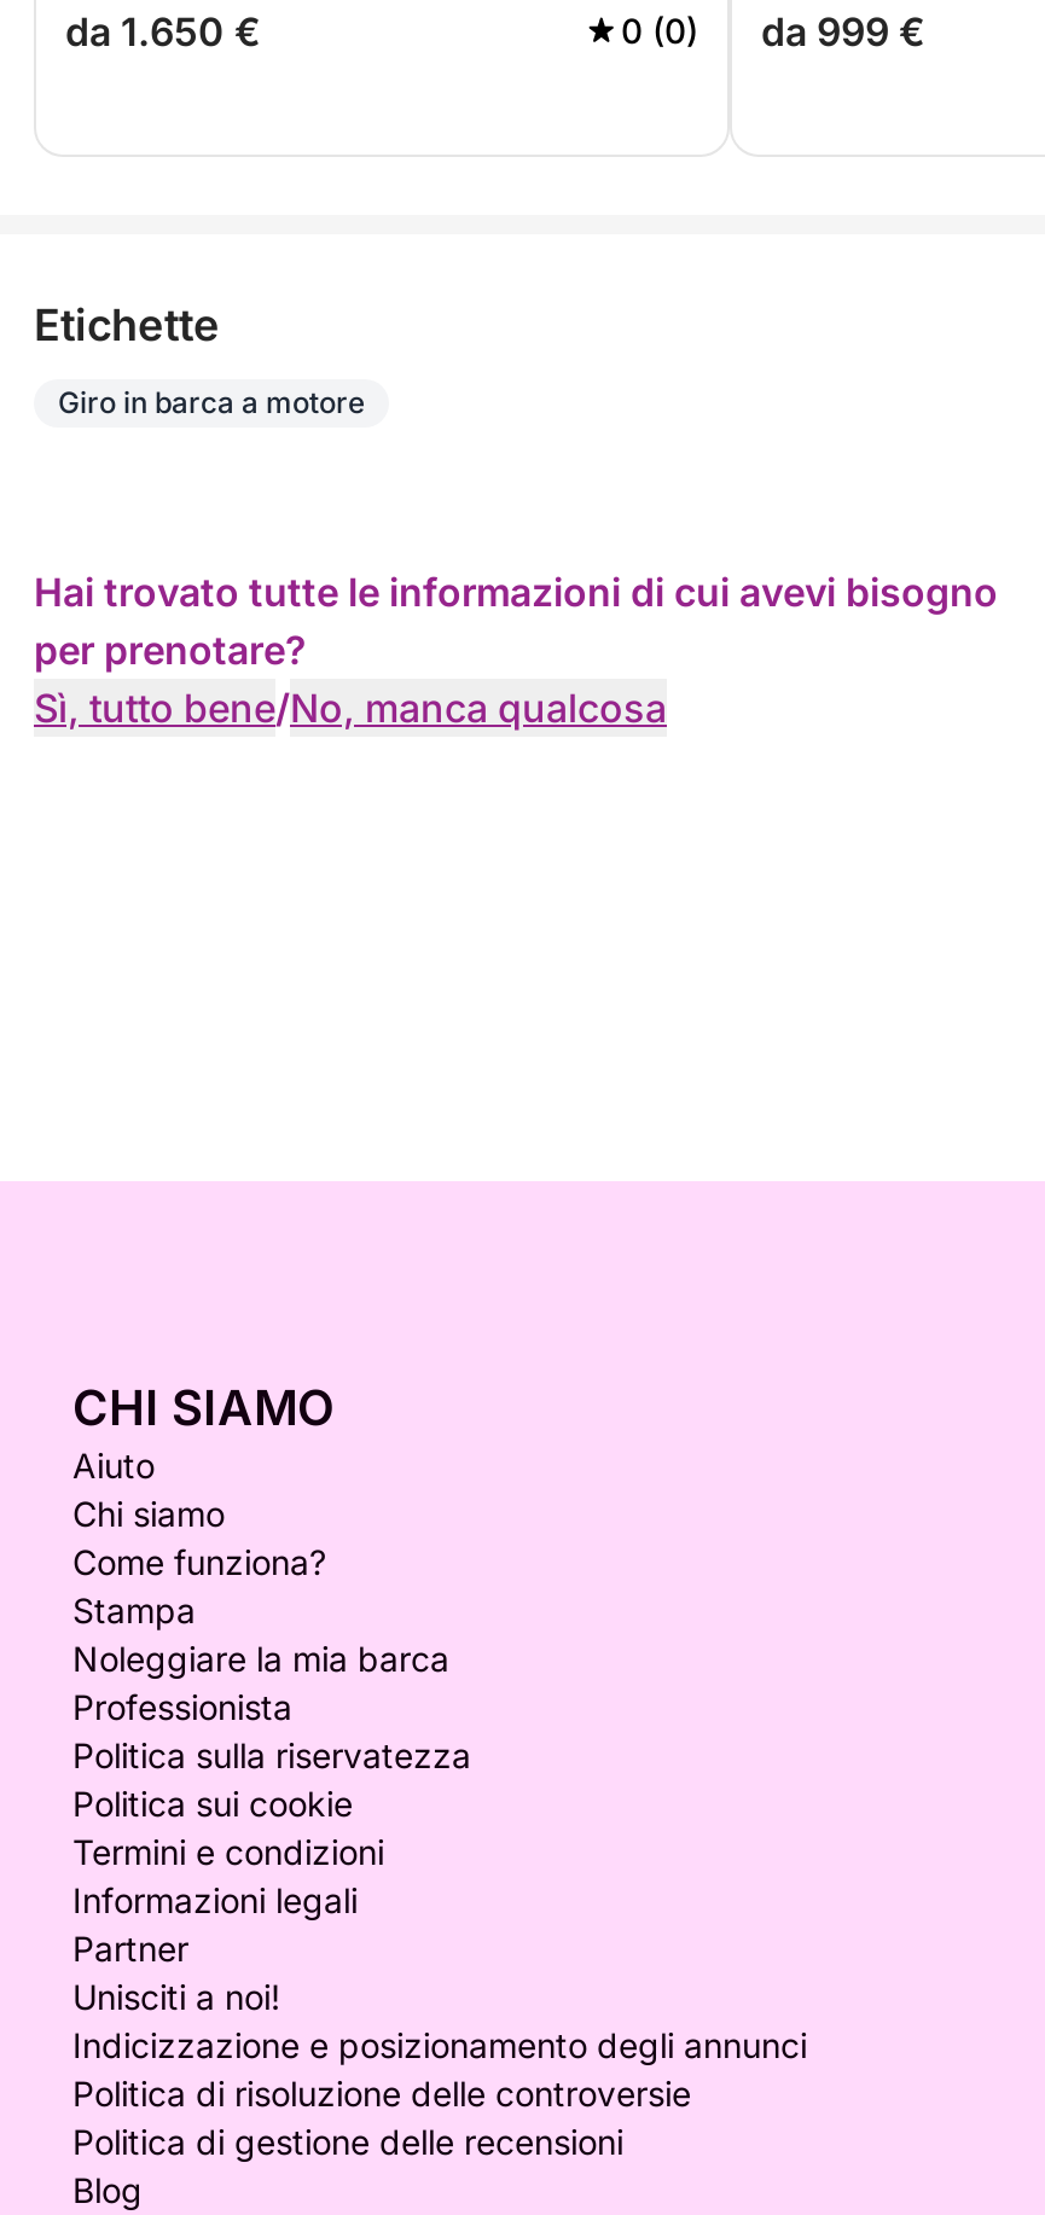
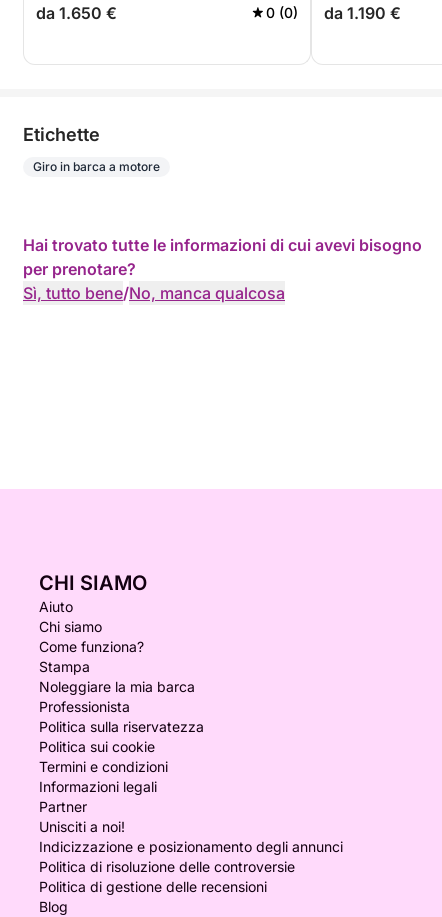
[621,7,925,56] 0 (0) da 999 € -> [266,3,401,23] 0 (0) da 1.190 €

